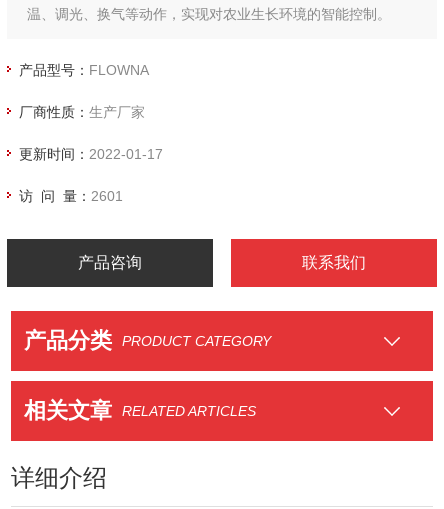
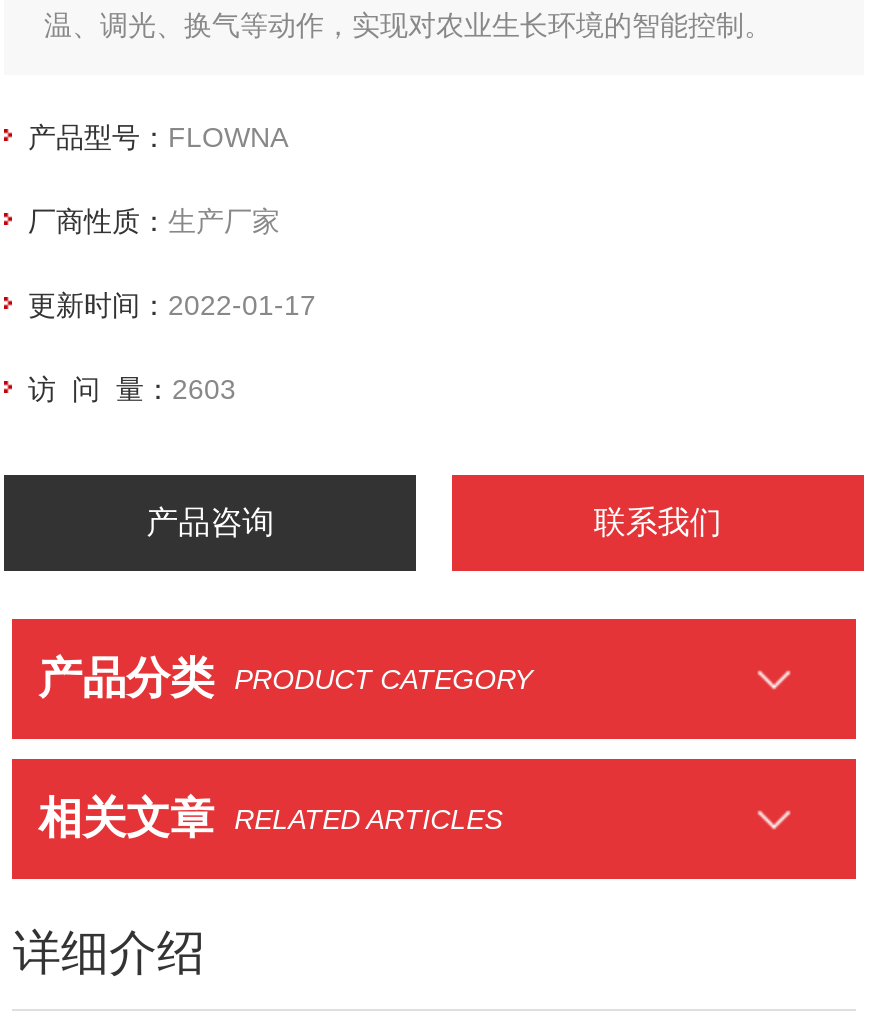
[19,188,123,204] 访 问 量：2601 -> [28,373,236,405] 访 问 量：2603

